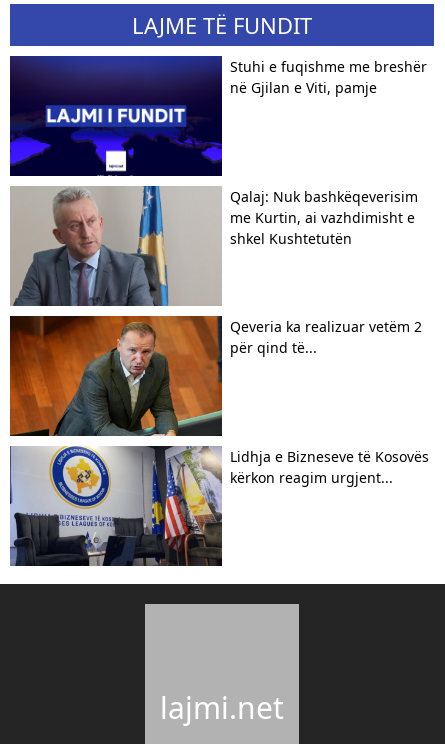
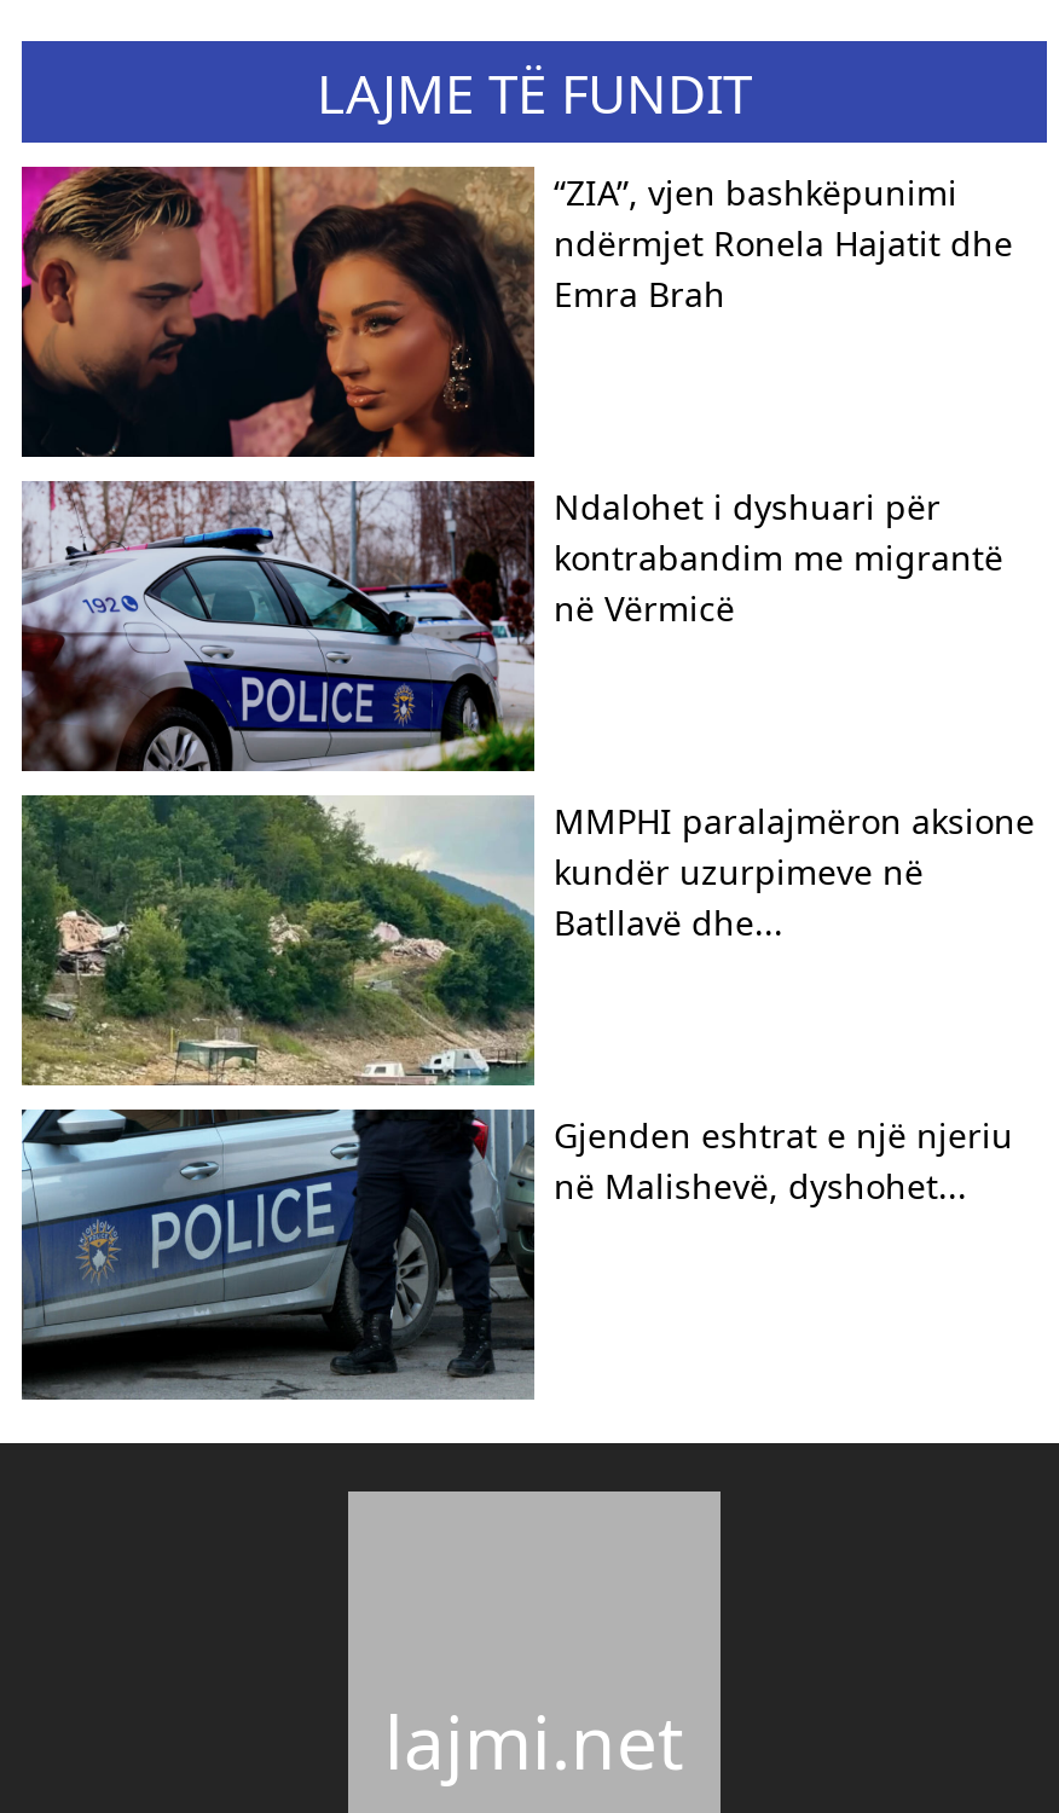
[9,55,427,177] [image] | Stuhi e fuqishme me breshër | në Gjilan e Viti, pamje -> [19,164,1013,459] [image] | “ZIA”, vjen bashkëpunimi | ndërmjet Ronela Hajatit dhe | Emra Brah
[10,186,418,307] [image] | Qalaj: Nuk bashkëqeverisim | me Kurtin, ai vazhdimisht e | shkel Kushtetutën -> [22,481,1003,771] [image] | Ndalohet i dyshuari për | kontrabandim me migrantë | në Vërmicë
[9,315,422,437] [image] | Qeveria ka realizuar vetëm 2 | për qind të... -> [19,793,1035,1088] [image] | MMPHI paralajmëron aksione | kundër uzurpimeve në | Batllavë dhe...
[9,446,429,566] [image] | Lidhja e Bizneseve të Kosovës | kërkon reagim urgjent... -> [19,1107,1013,1400] [image] | Gjenden eshtrat e një njeriu | në Malishevë, dyshohet...

